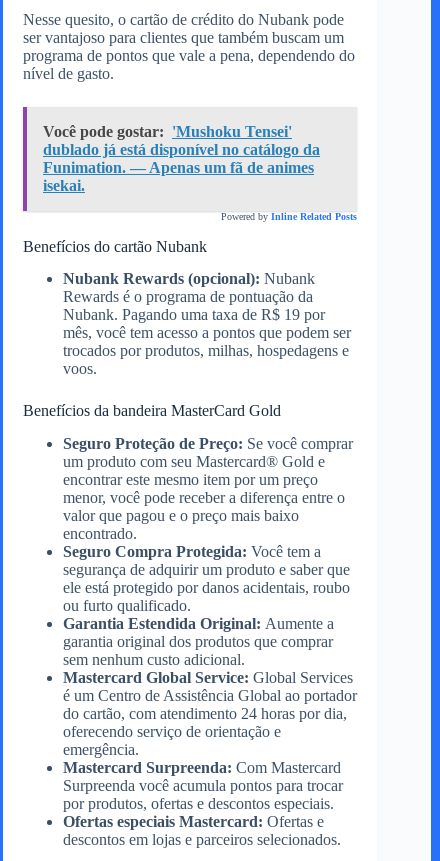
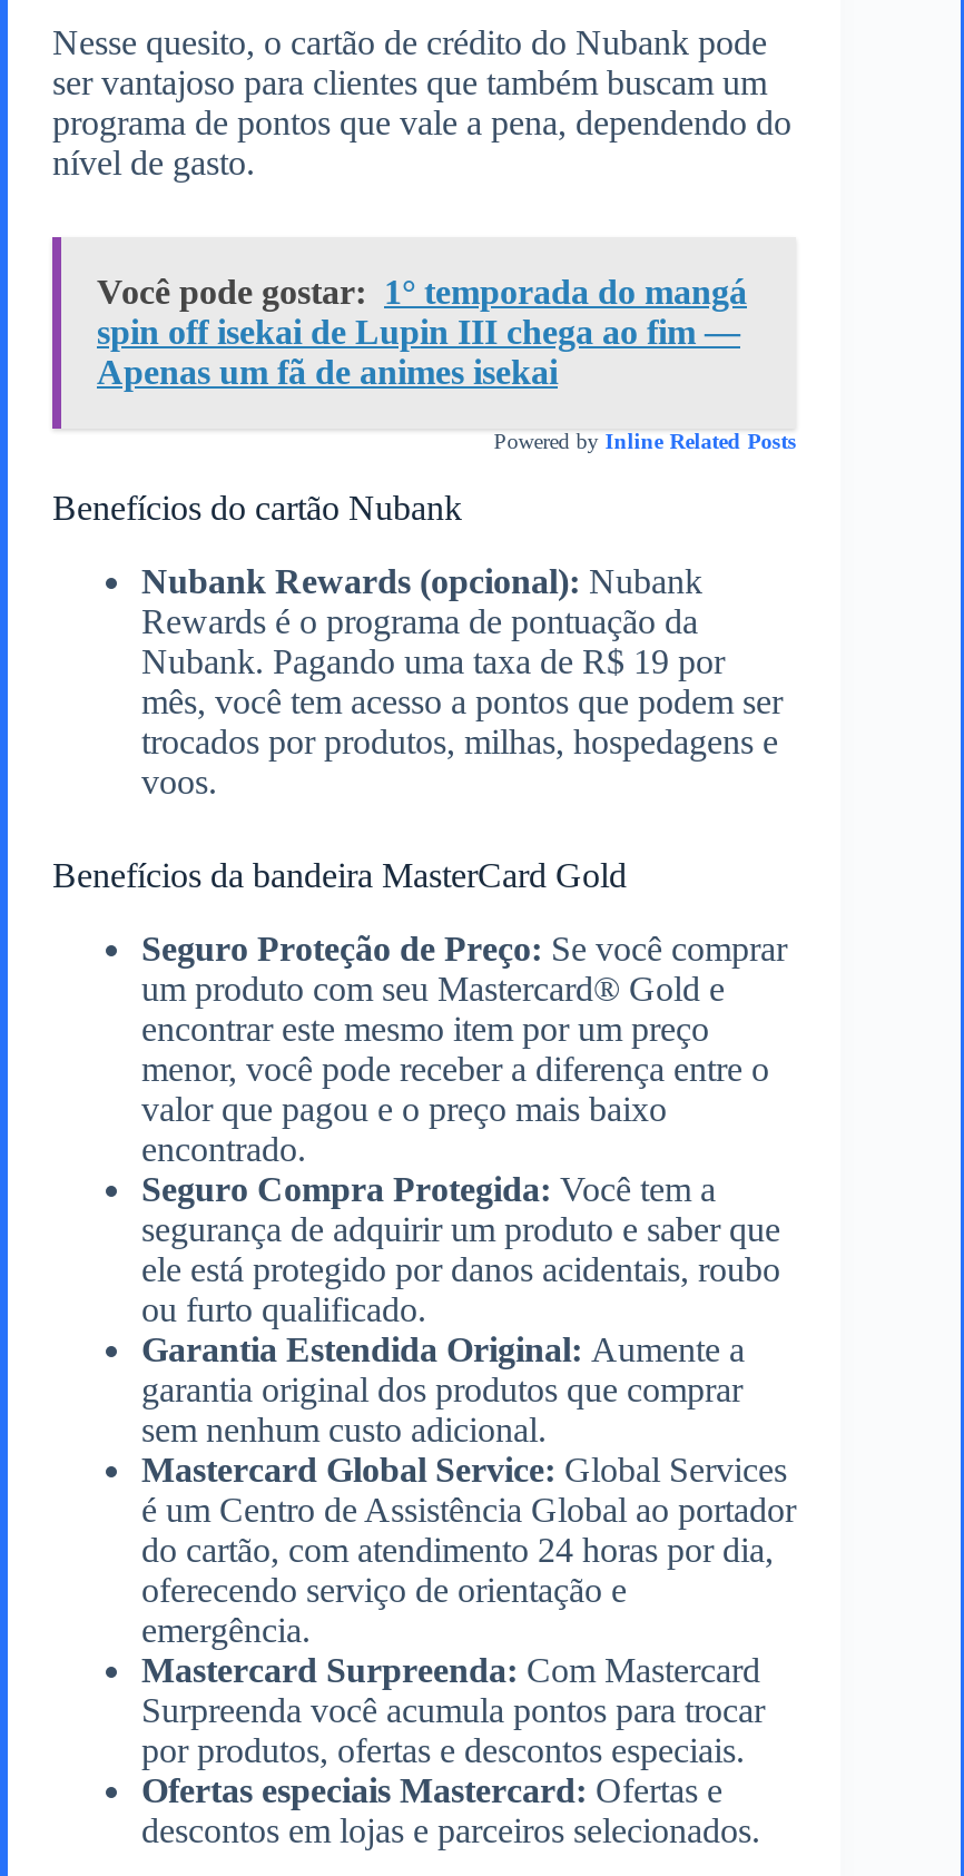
[43,123,320,194] Você pode gostar: 'Mushoku Tensei' | dublado já está disponível no catálogo da | Funimation. — Apenas um fã de animes | isekai. -> [97,274,747,392] Você pode gostar: 1° temporada do mangá | spin off isekai de Lupin III chega ao fim — | Apenas um fã de animes isekai

